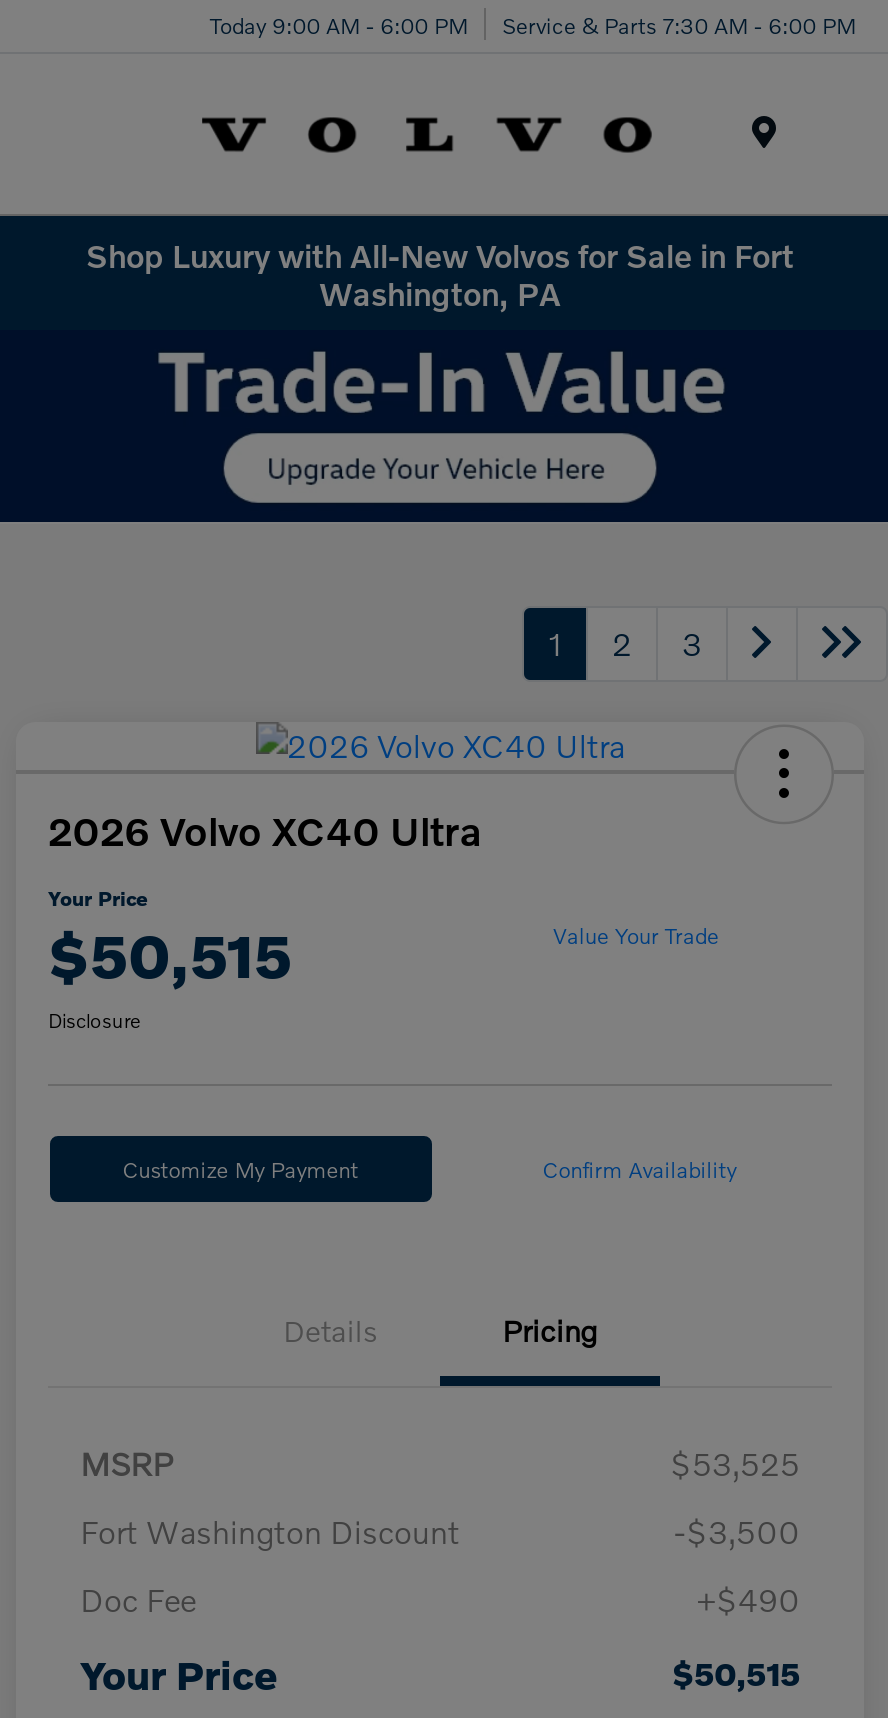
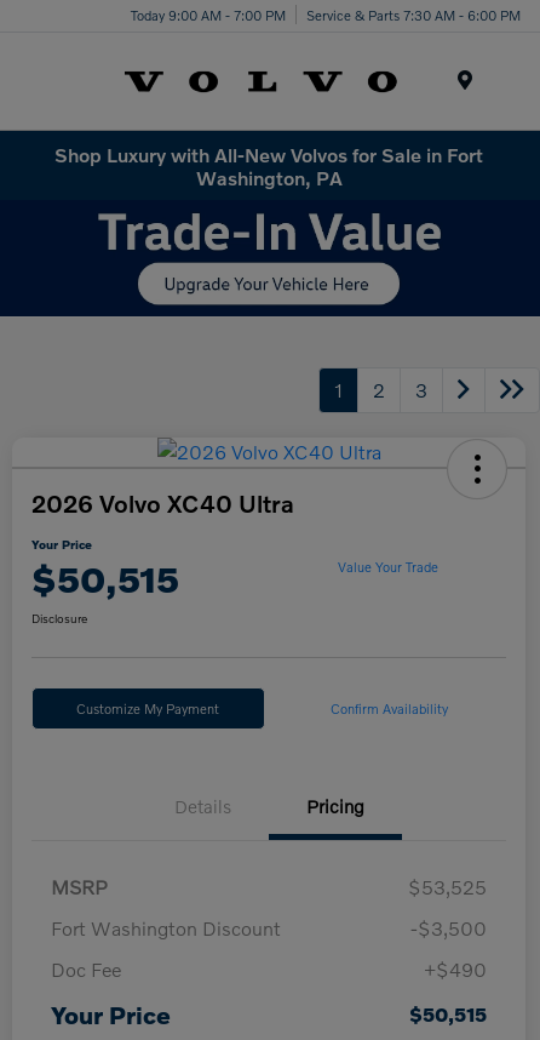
[210,9,856,37] Today 9:00 AM - 6:00 PM Service & Parts 7:30 AM - 6:00 PM -> [131,5,521,22] Today 9:00 AM - 7:00 PM Service & Parts 7:30 AM - 6:00 PM

